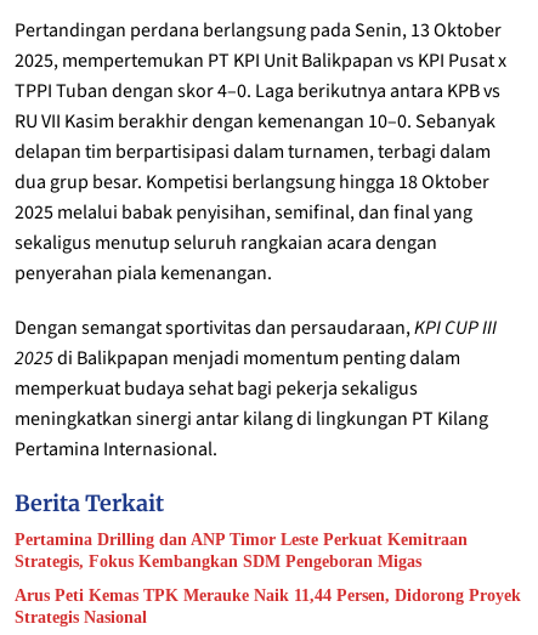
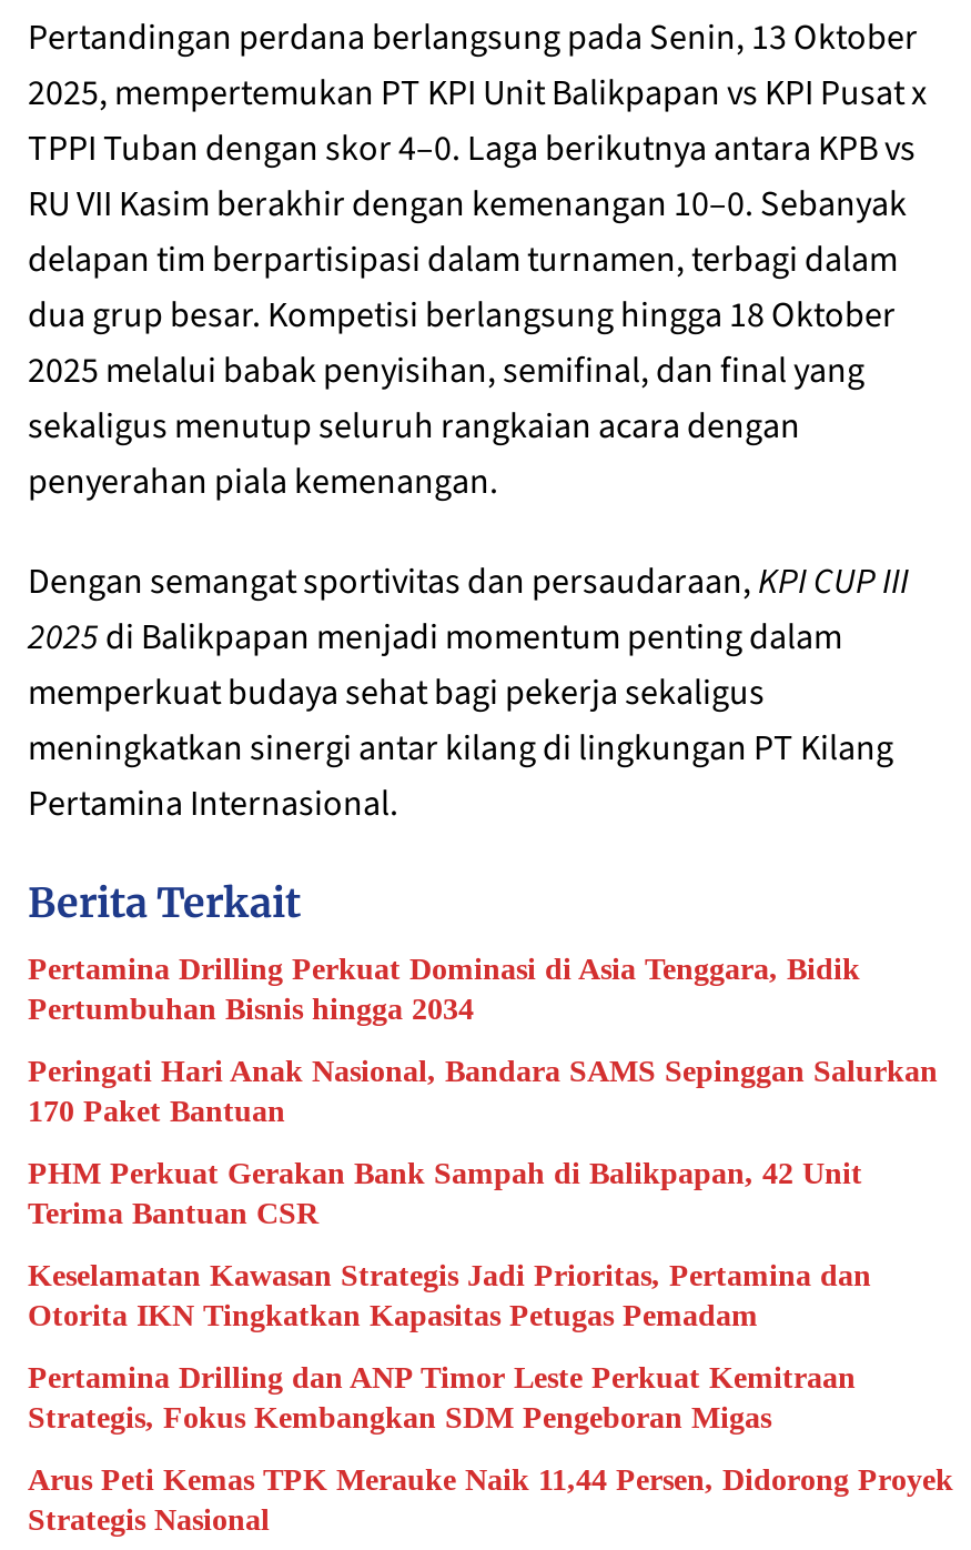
none -> [28,953,938,1333] Pertamina Drilling Perkuat Dominasi di Asia Tenggara, Bidik | Pertumbuhan Bisnis hingga 2034 | Peringati Hari Anak Nasional, Bandara SAMS Sepinggan Salurkan | 170 Paket Bantuan | PHM Perkuat Gerakan Bank Sampah di Balikpapan, 42 Unit | Terima Bantuan CSR | Keselamatan Kawasan Strategis Jadi Prioritas, Pertamina dan | Otorita IKN Tingkatkan Kapasitas Petugas Pemadam

